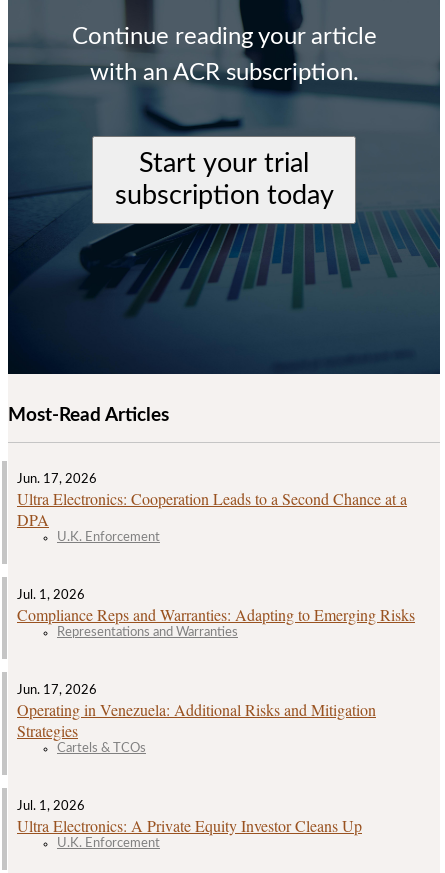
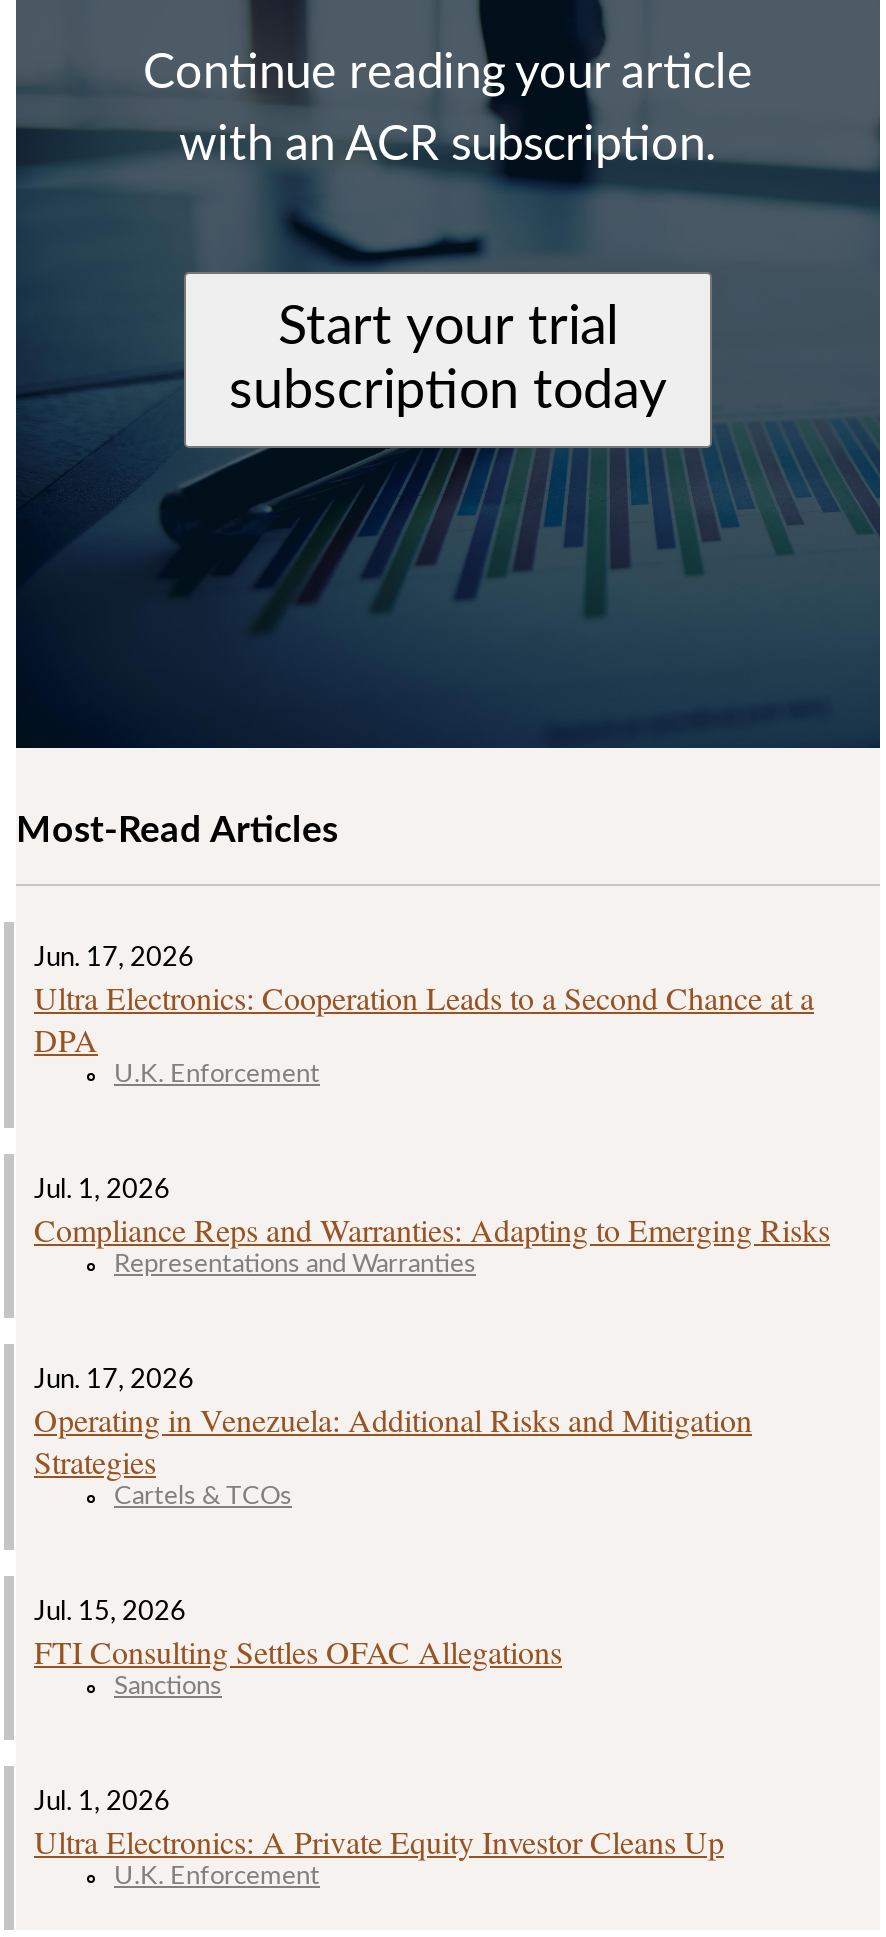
none -> [34,1598,562,1700] Jul. 15, 2026 | FTI Consulting Settles OFAC Allegations | Sanctions

